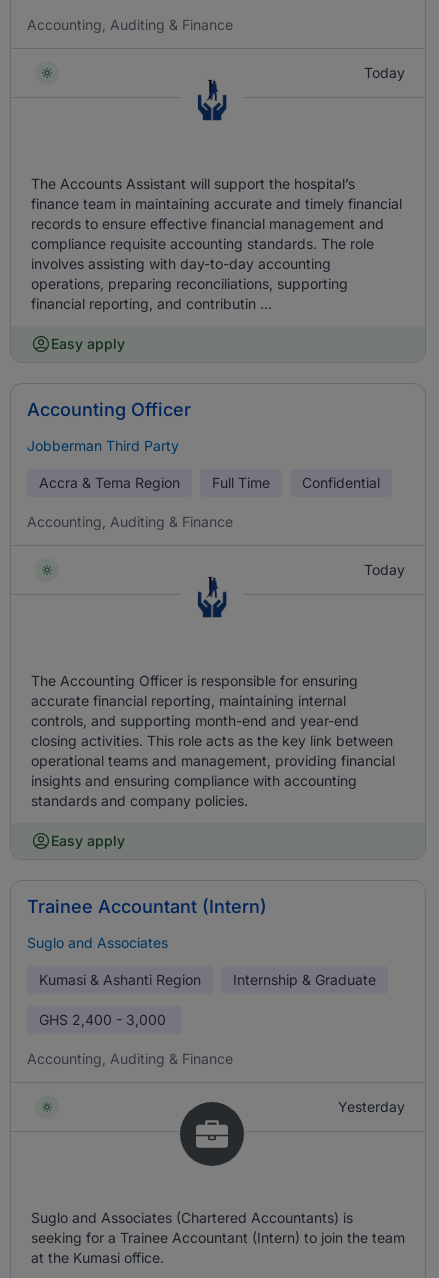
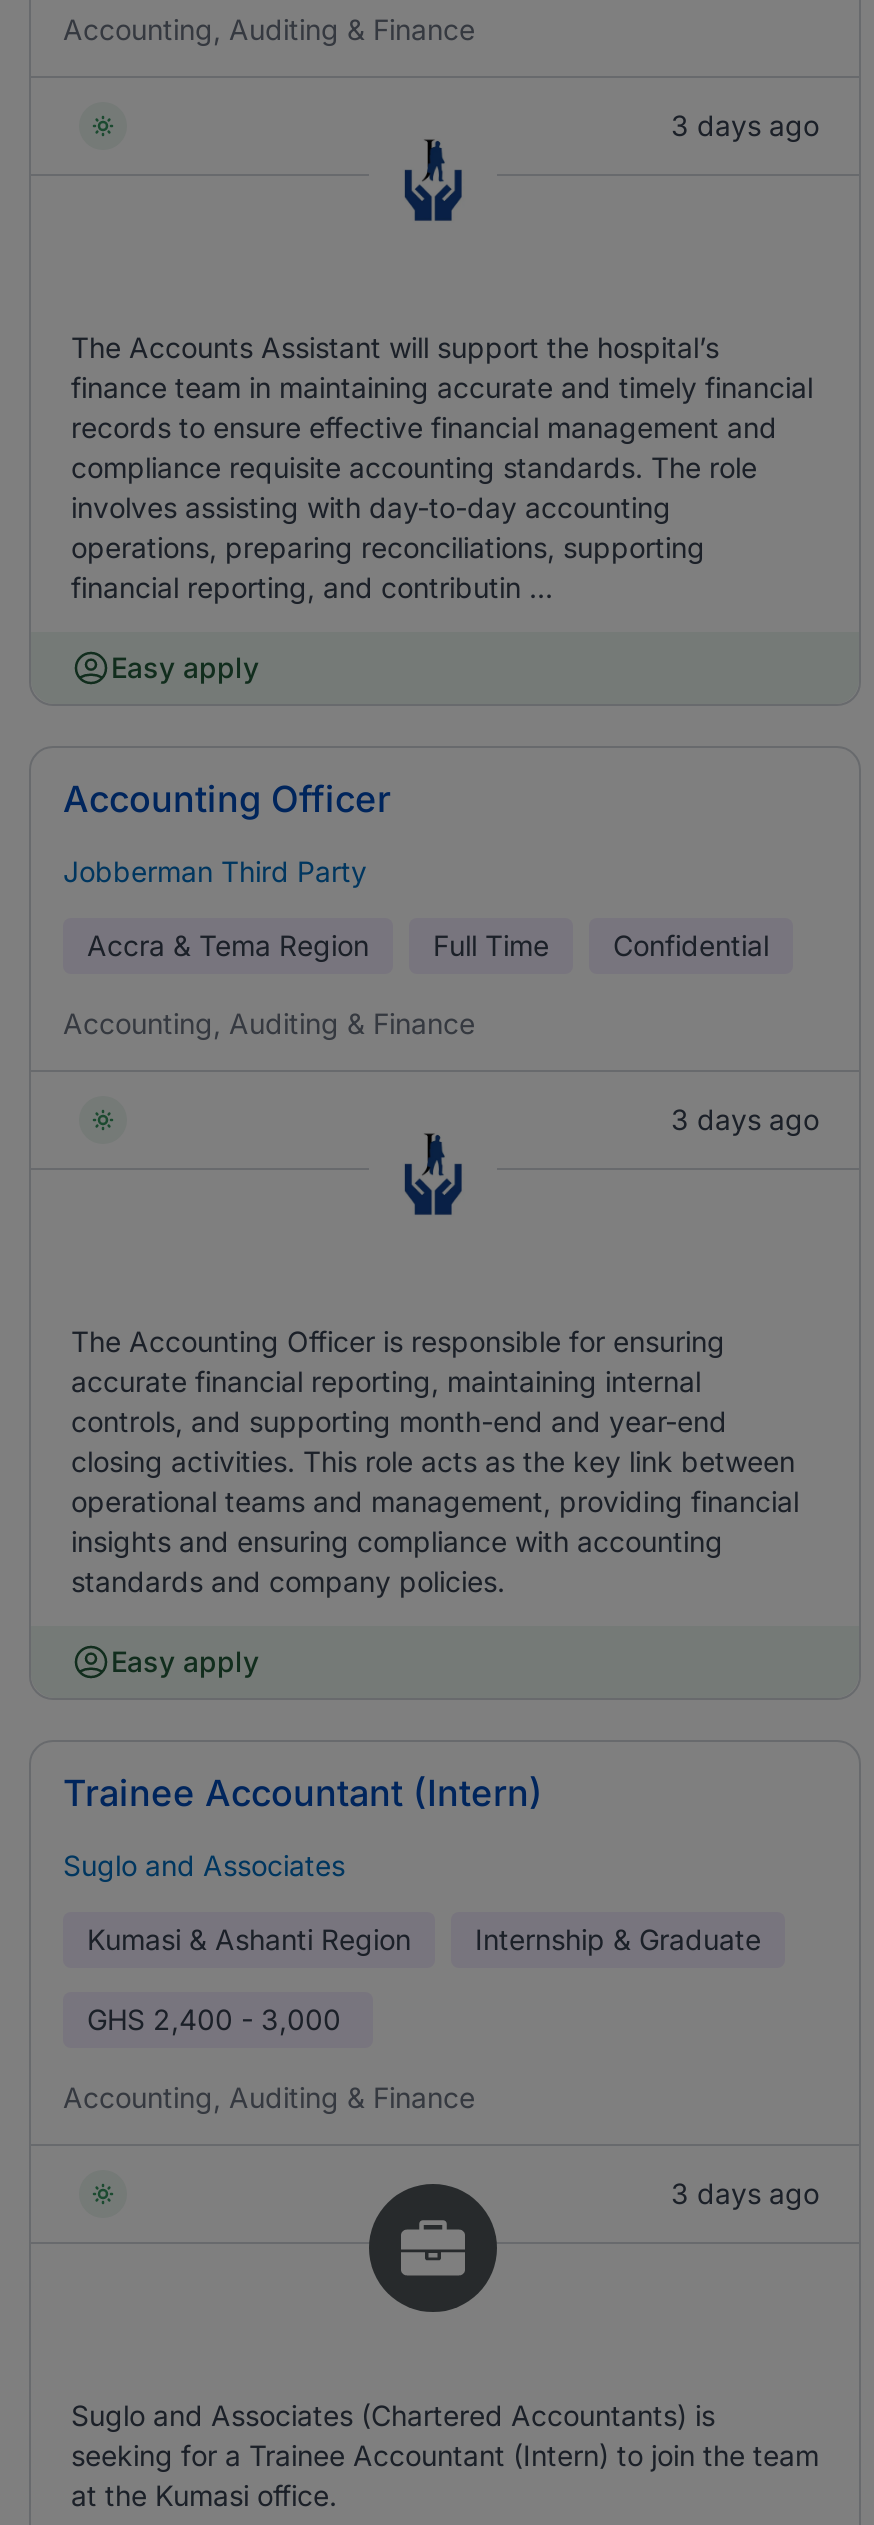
[364,64,405,81] Today -> [671,108,819,142] 3 days ago
[364,561,405,578] Today -> [671,1102,819,1136] 3 days ago
[338,1098,405,1115] Yesterday -> [671,2176,819,2210] 3 days ago

